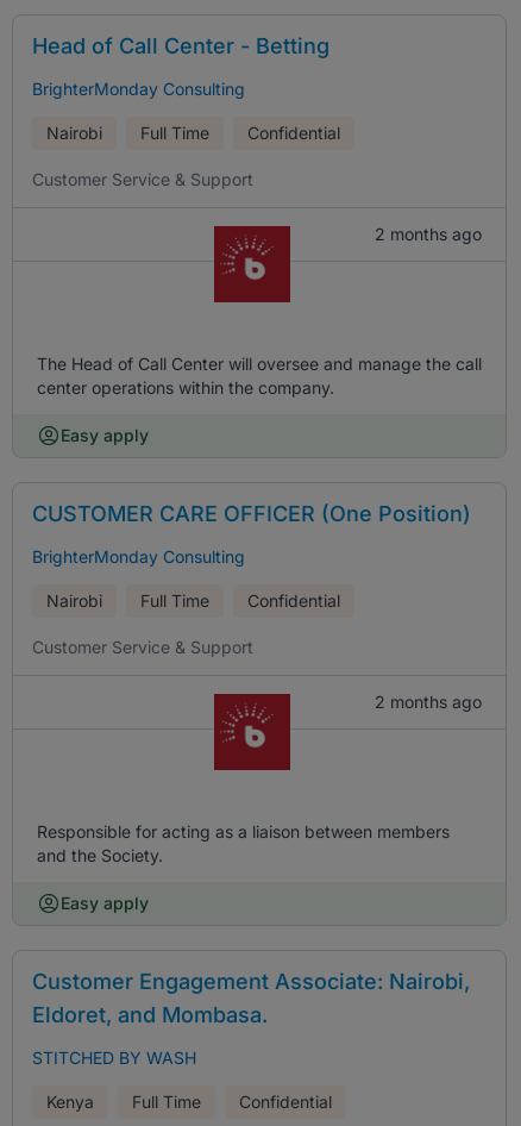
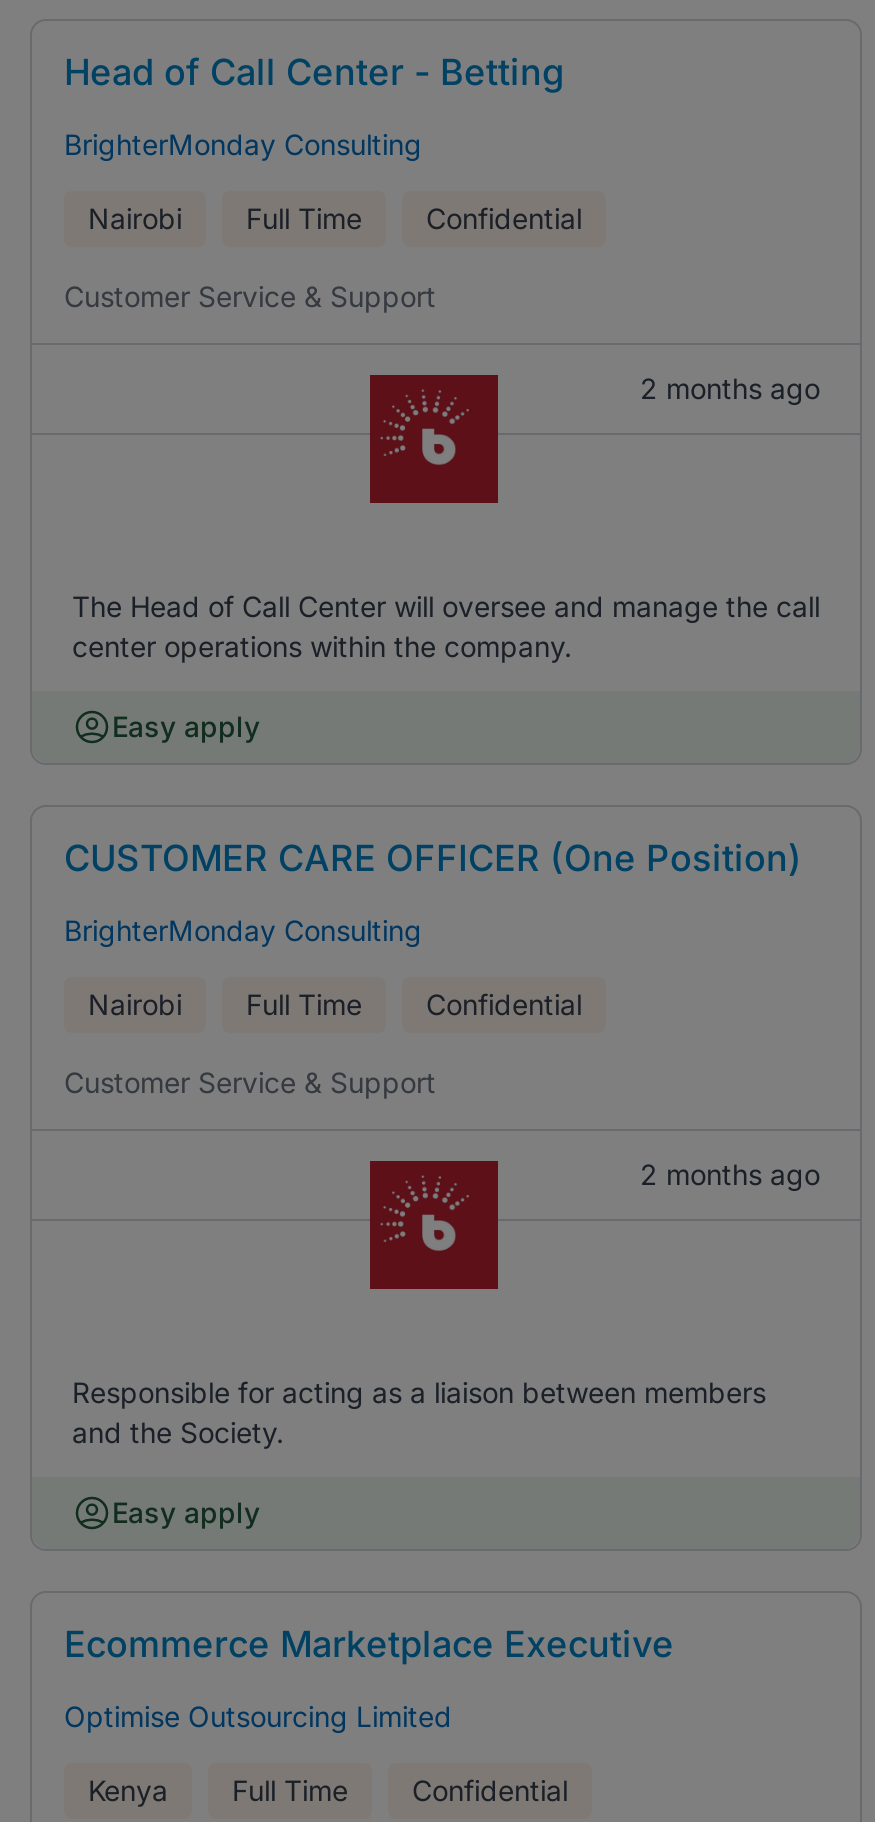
[32,969,470,1027] Customer Engagement Associate: Nairobi, | Eldoret, and Mombasa. -> [64,1623,674,1665] Ecommerce Marketplace Executive
[32,1047,196,1068] STITCHED BY WASH -> [64,1699,452,1733] Optimise Outsourcing Limited

